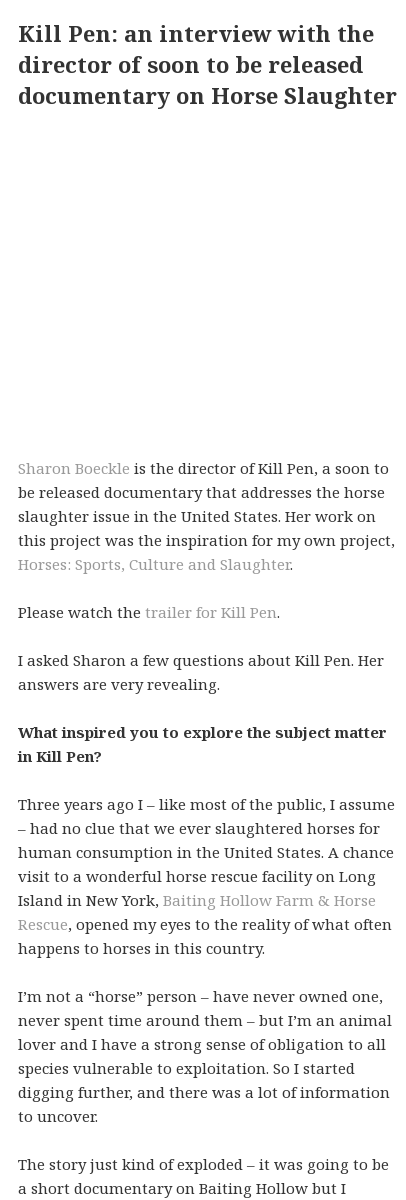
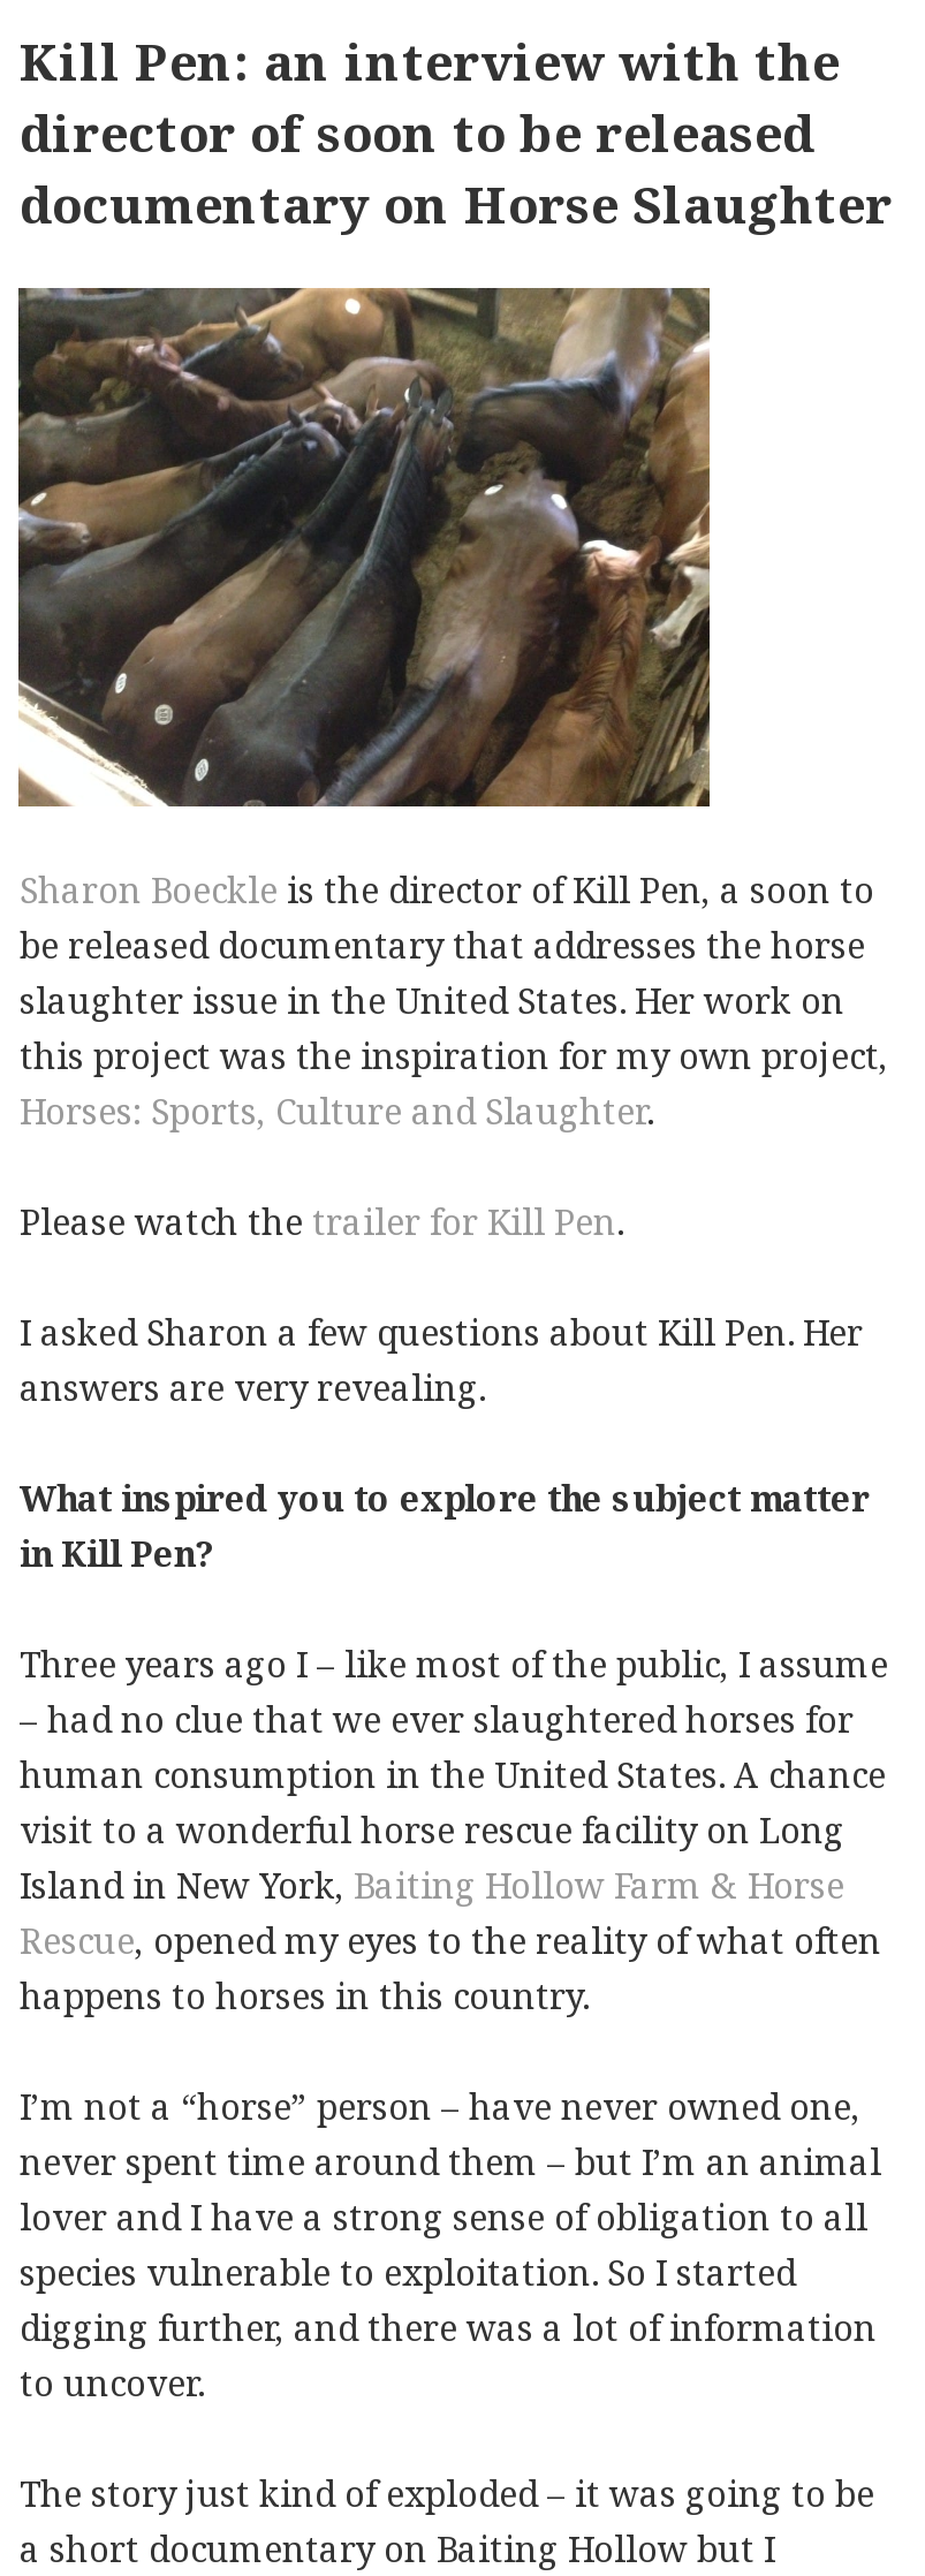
none -> [16,286,712,809] [image]

